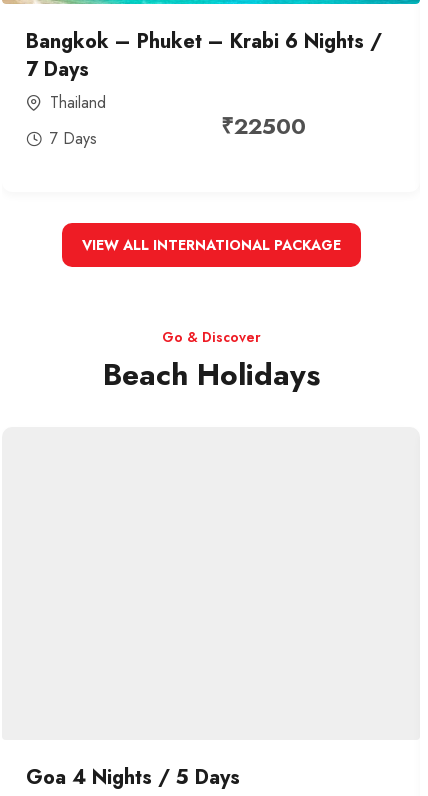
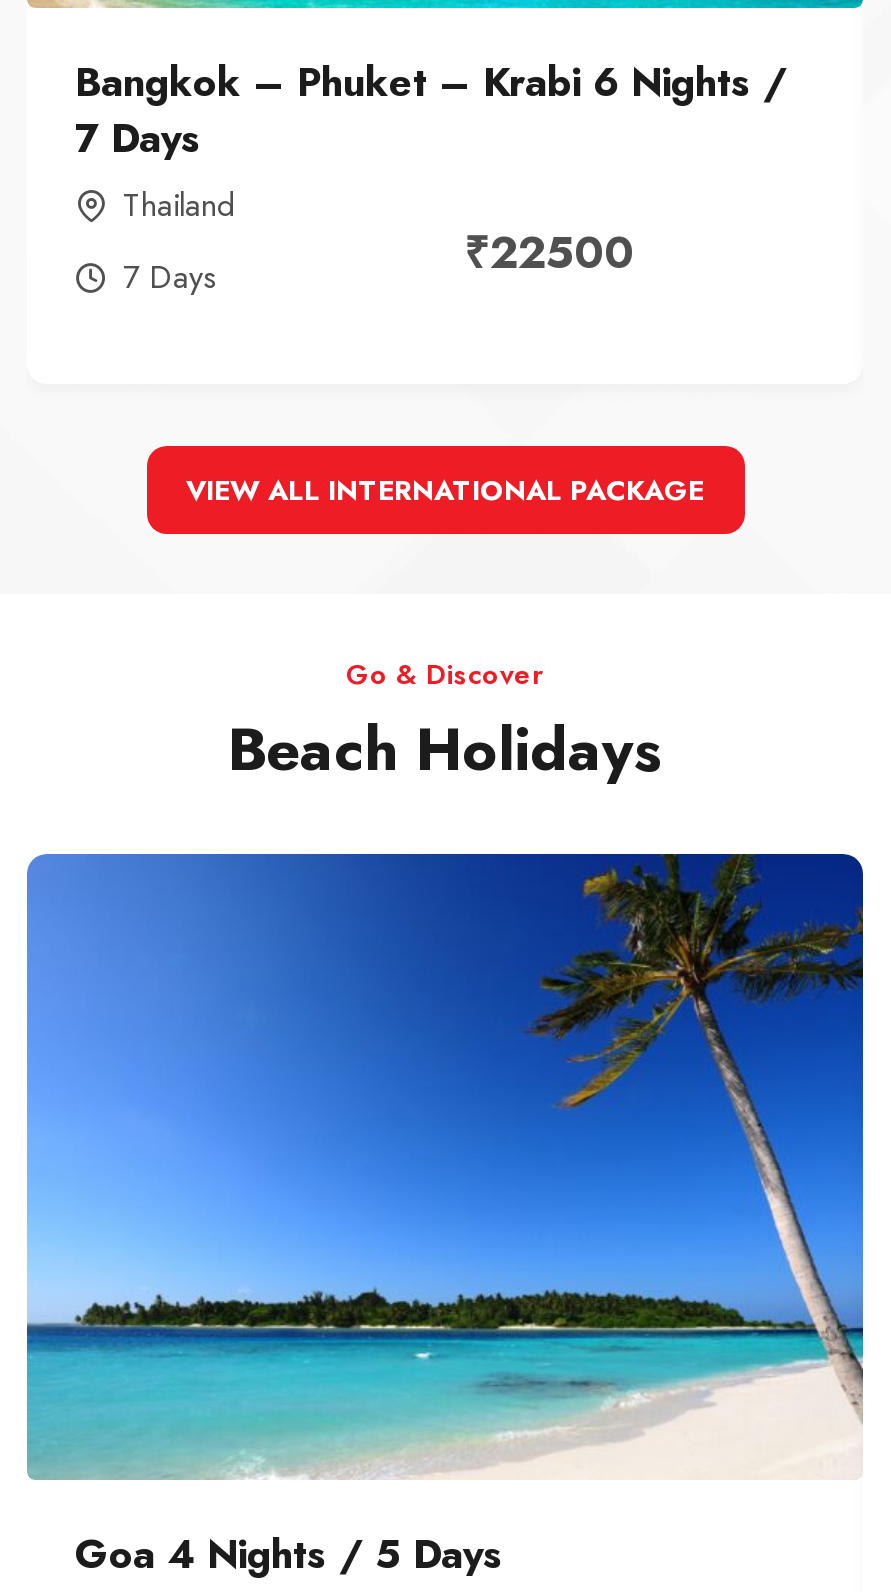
none -> [25,852,865,1480] [image]

